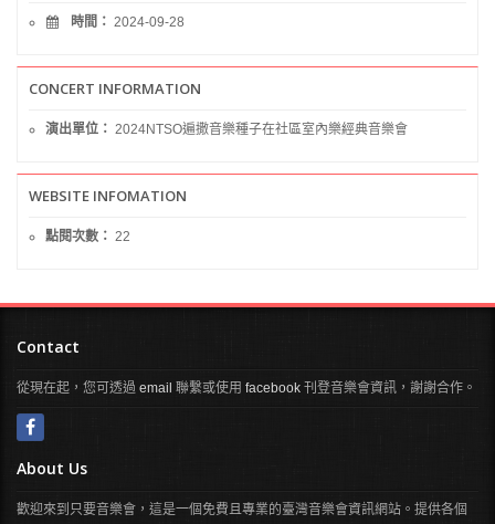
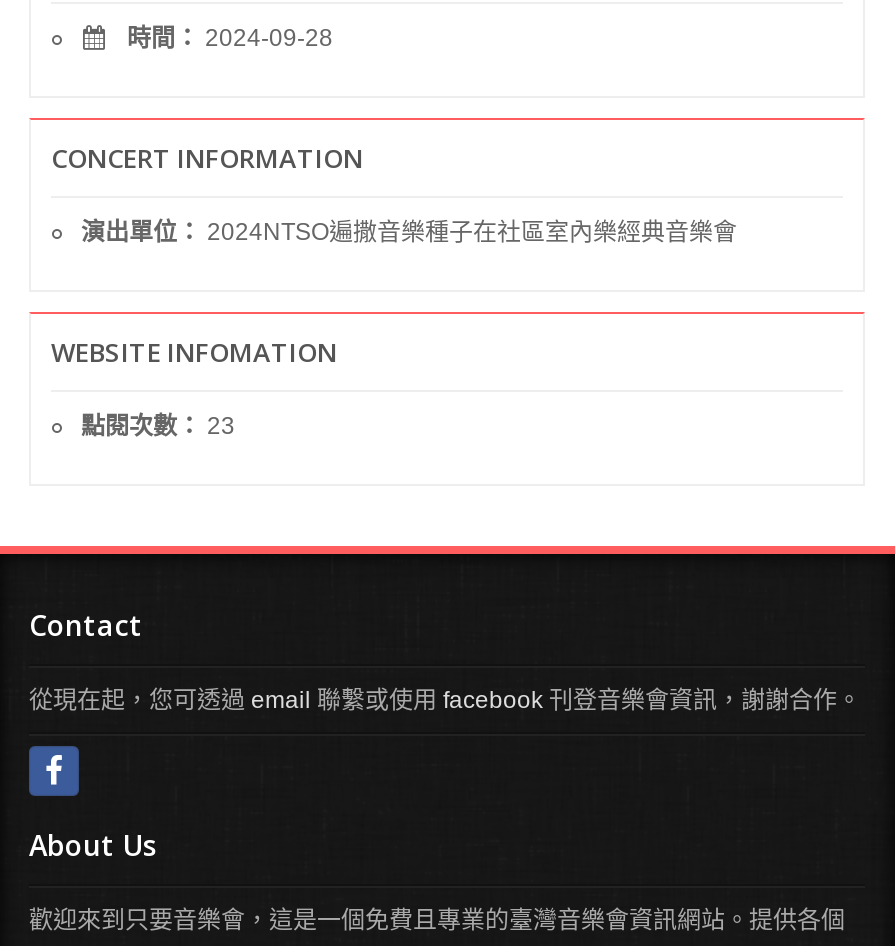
[45,229,130,244] 點閱次數：22 -> [81,412,235,440] 點閱次數：23

